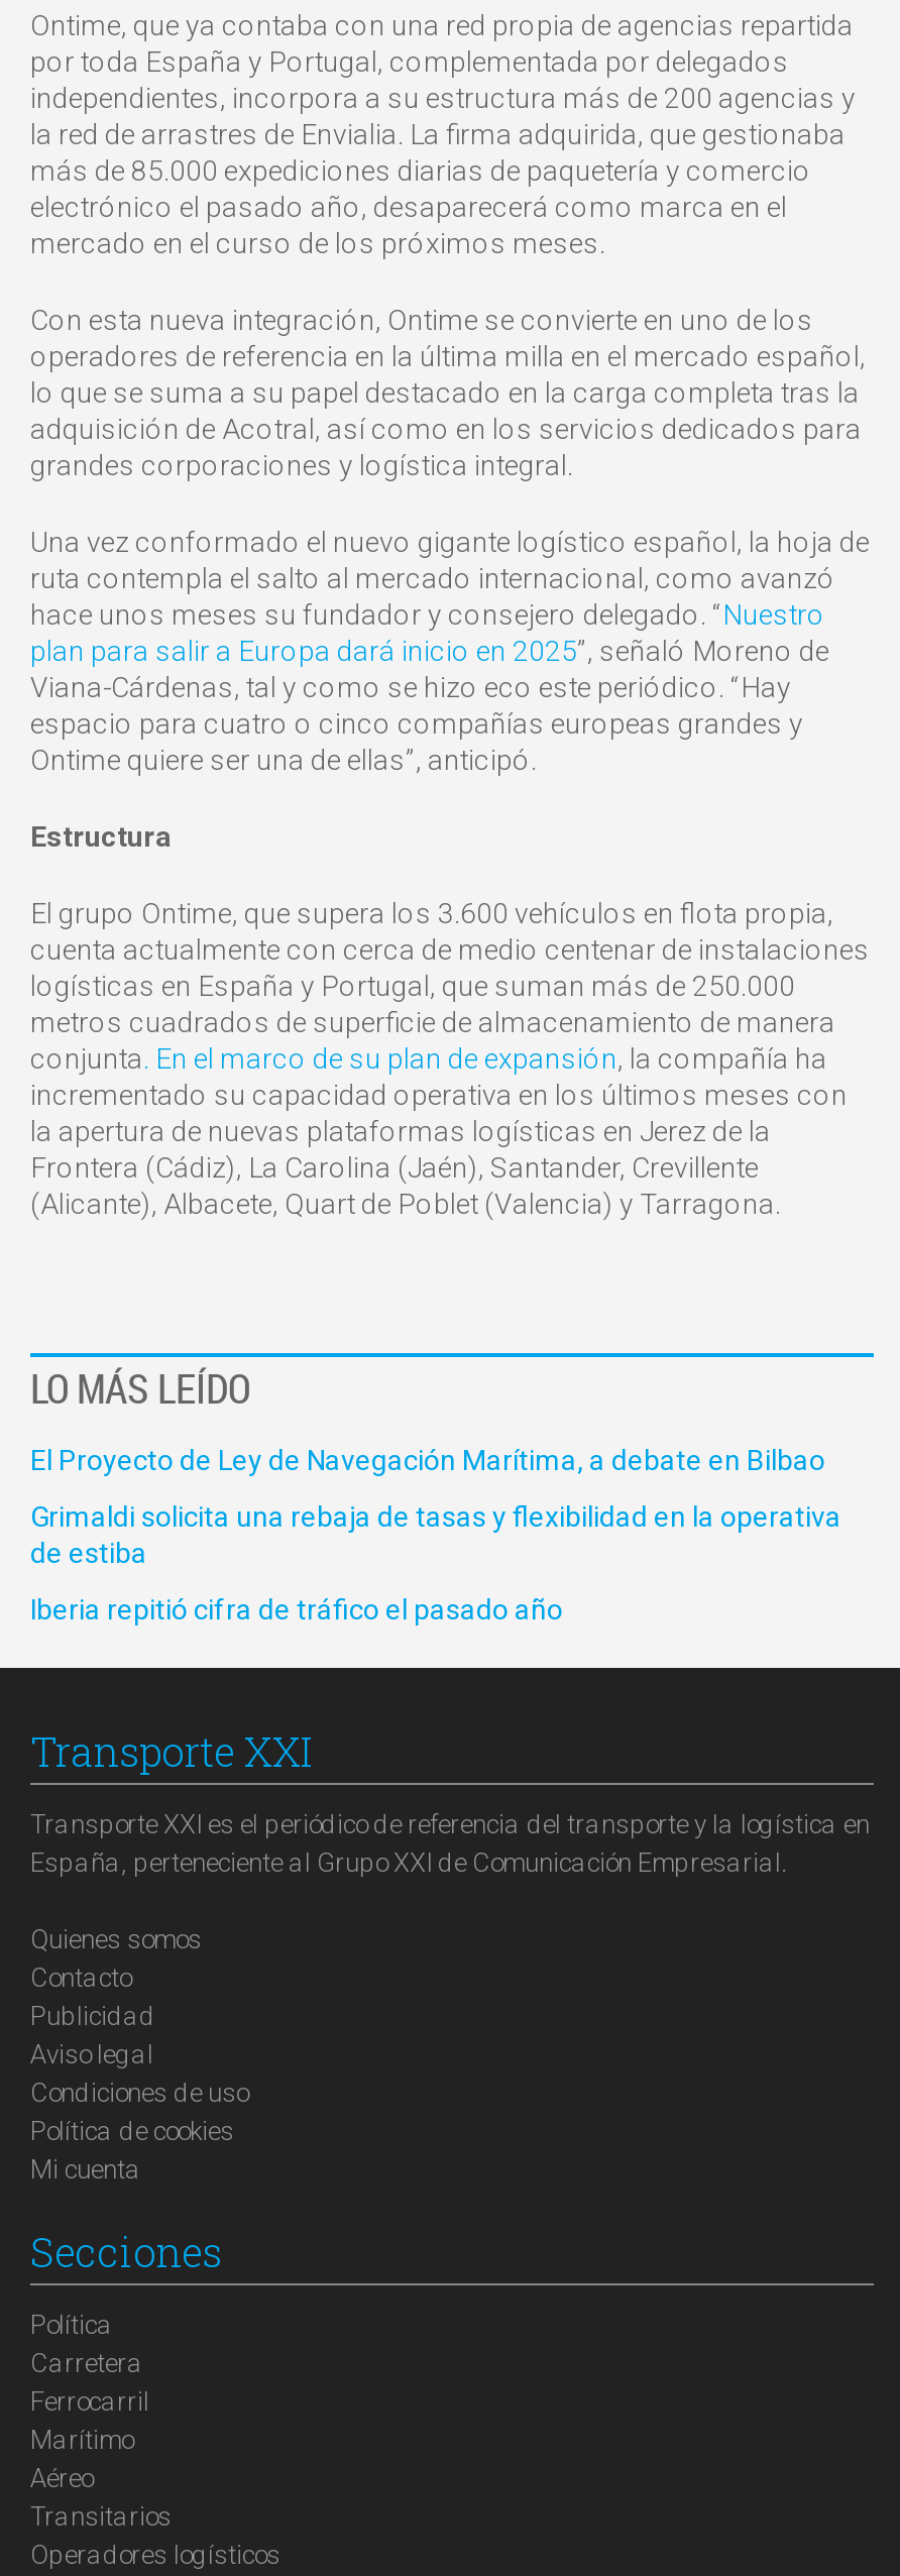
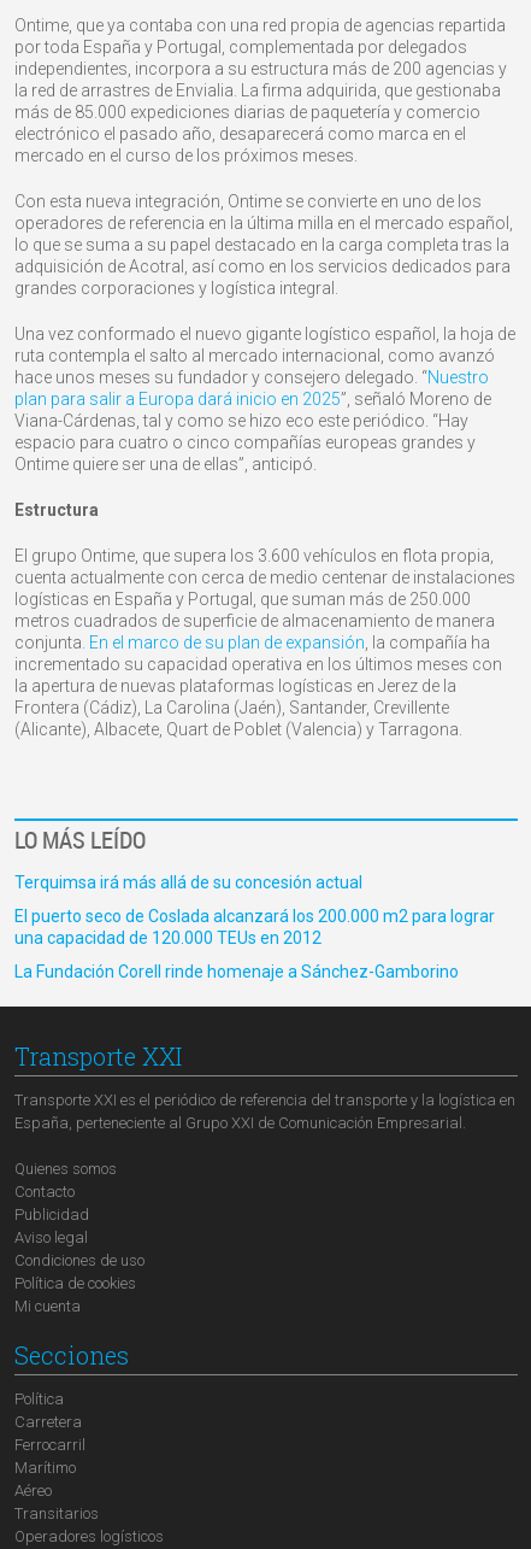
[30,1443,825,1476] El Proyecto de Ley de Navegación Marítima, a debate en Bilbao -> [14,873,362,892] Terquimsa irá más allá de su concesión actual
[30,1500,841,1569] Grimaldi solicita una rebaja de tasas y flexibilidad en la operativa | de estiba -> [14,906,495,947] El puerto seco de Coslada alcanzará los 200.000 m2 para lograr | una capacidad de 120.000 TEUs en 2012
[30,1593,563,1625] Iberia repitió cifra de tráfico el pasado año -> [14,962,459,981] La Fundación Corell rinde homenaje a Sánchez-Gamborino

